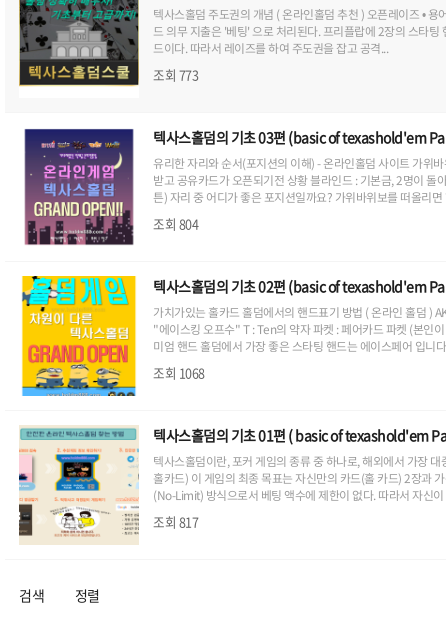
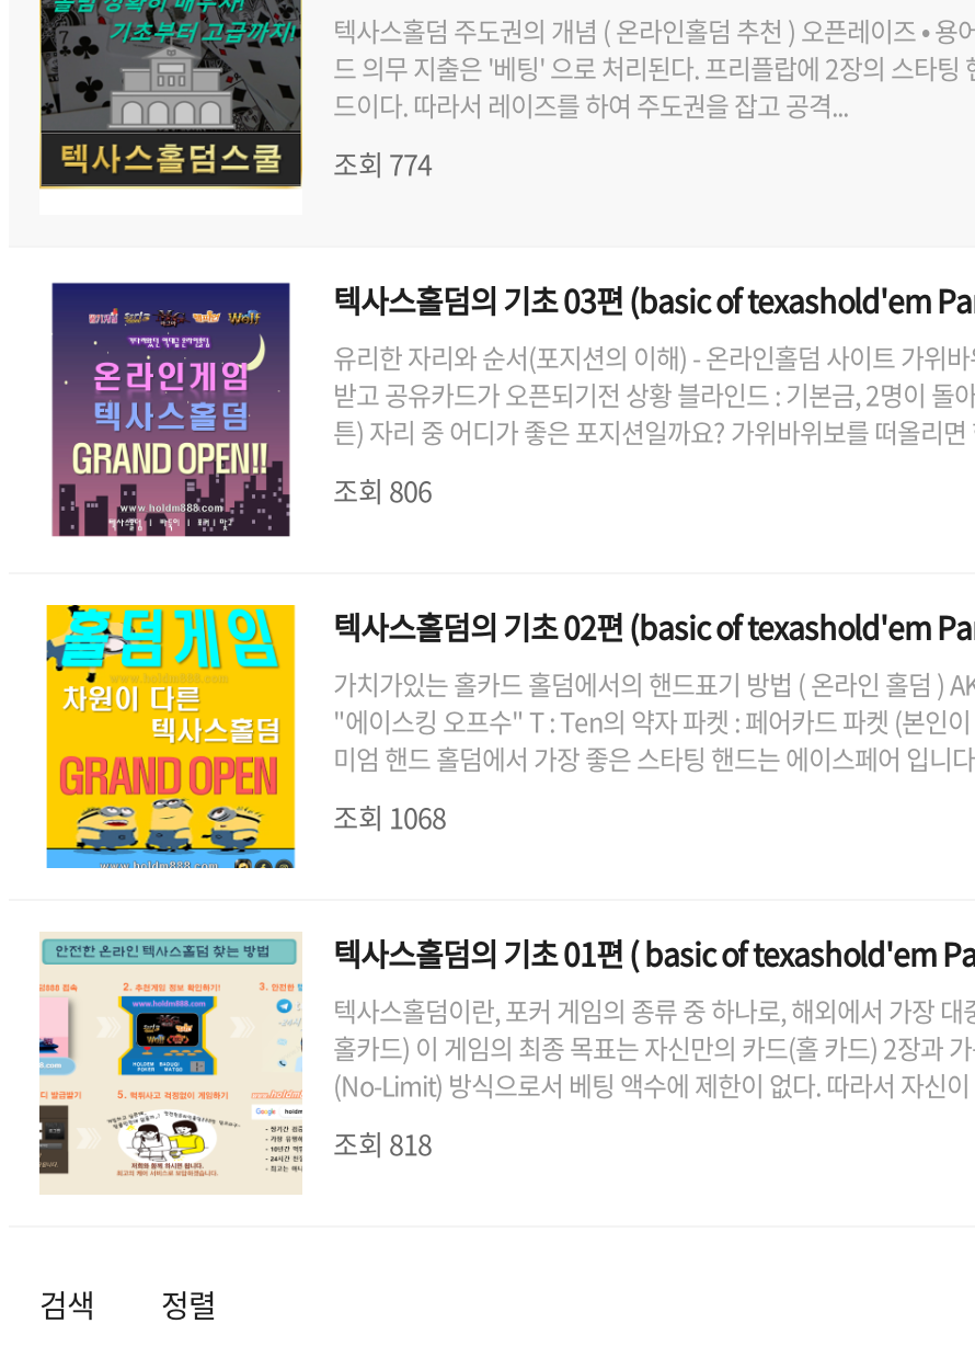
[153,65,198,84] 조회 773 -> [333,142,432,183] 조회 774
[153,214,198,233] 조회 804 -> [333,468,432,510] 조회 806
[153,512,198,531] 조회 817 -> [333,1122,432,1163] 조회 818

